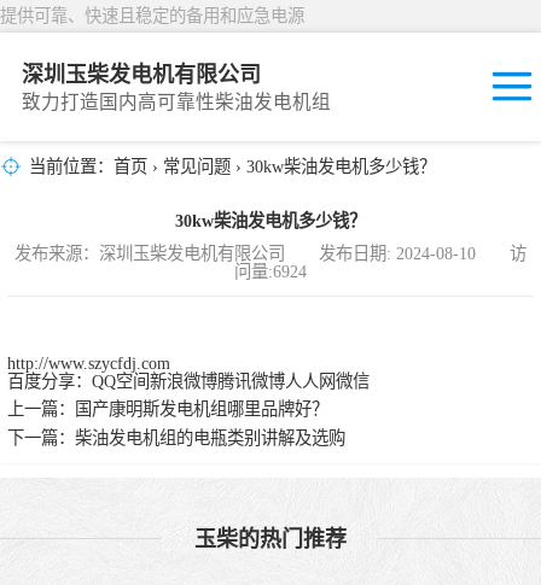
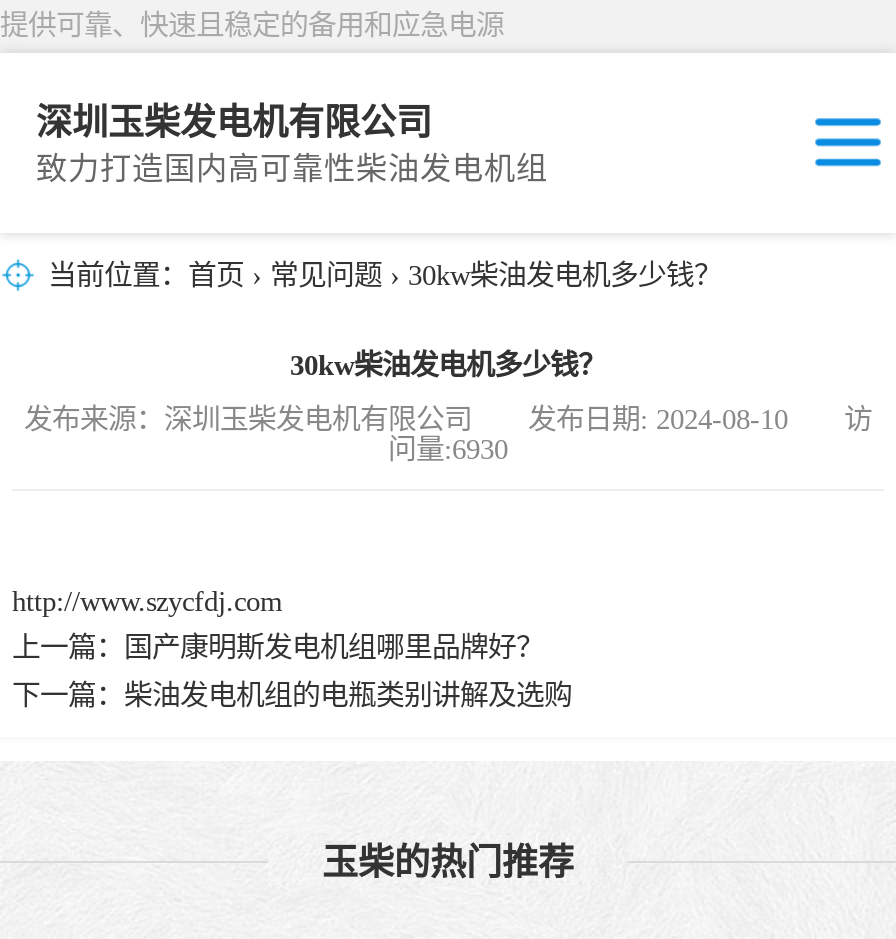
[234,262,307,282] 问量:6924 -> [388,434,508,466] 问量:6930
[7,372,370,391] 百度分享：QQ空间新浪微博腾讯微博人人网微信 -> none

